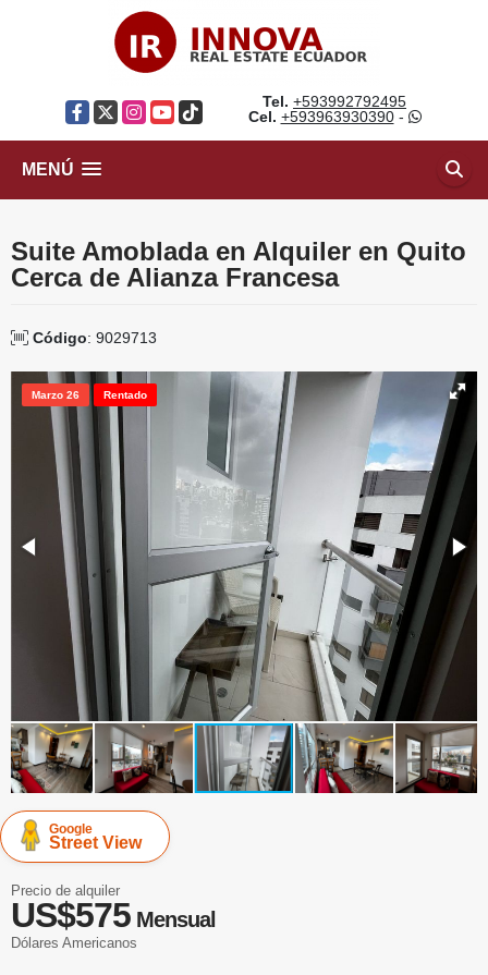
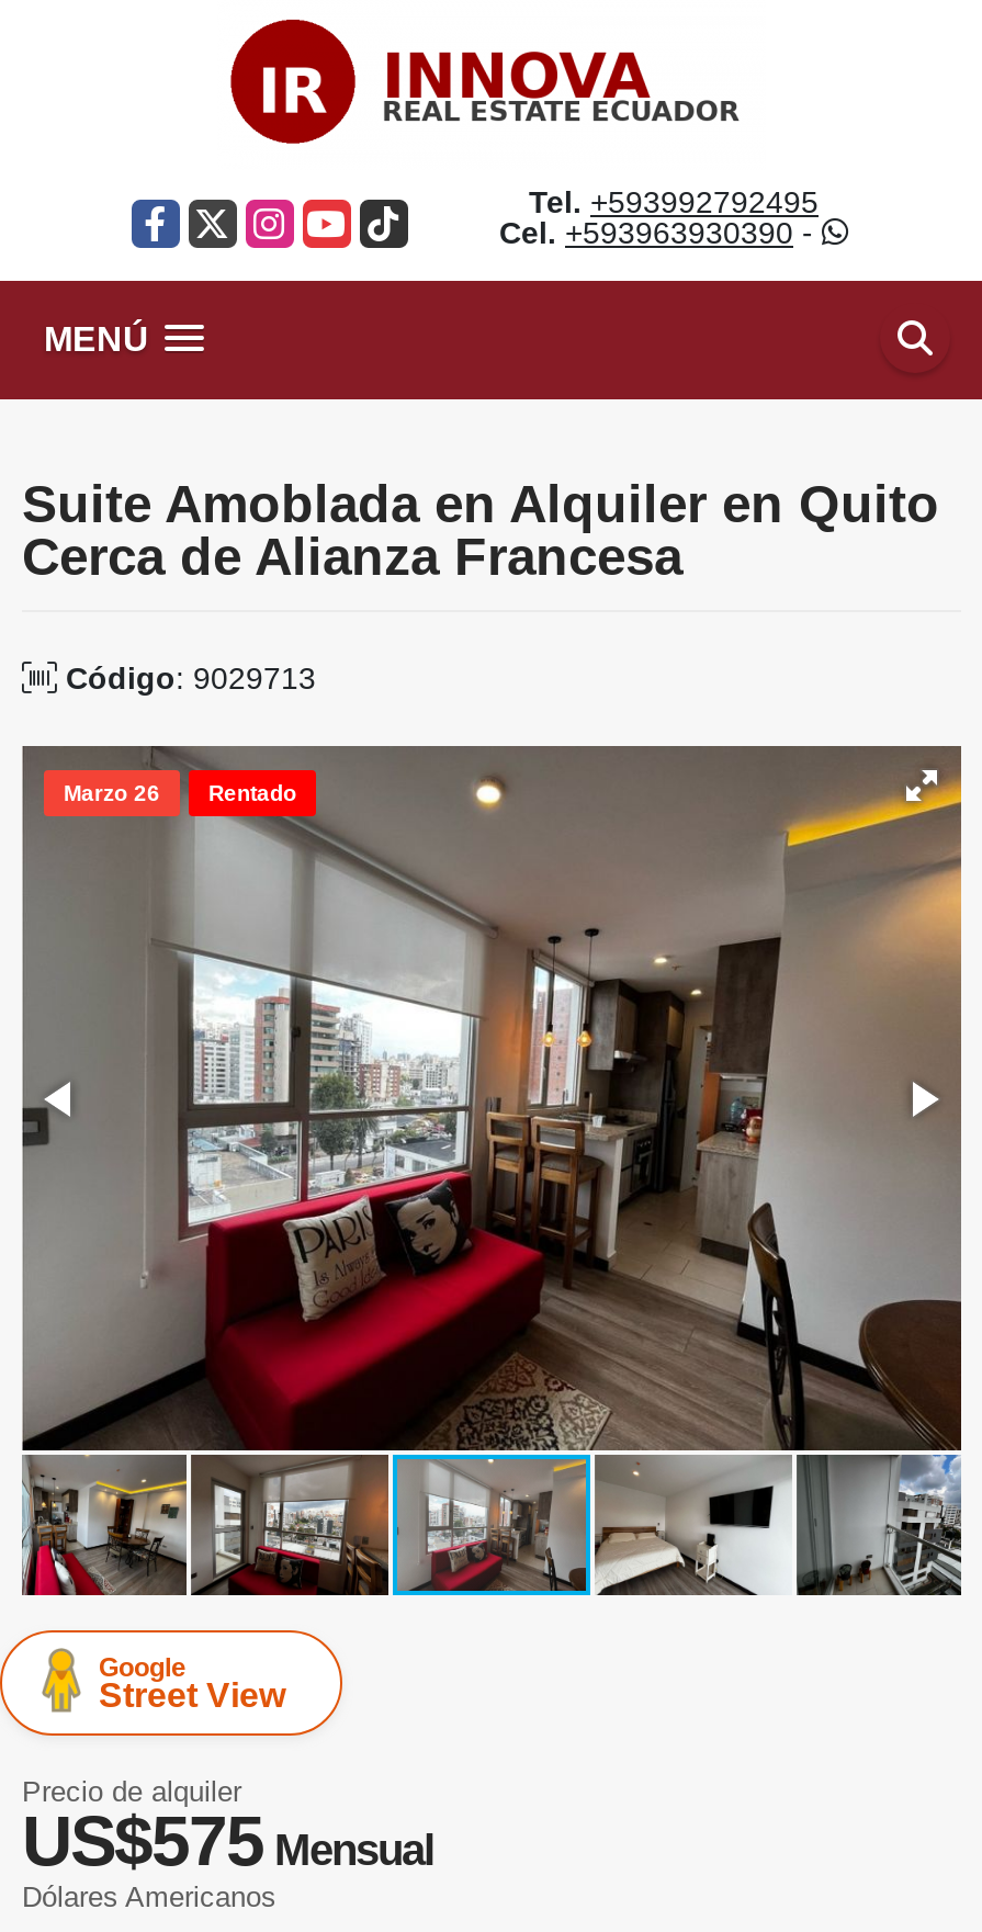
[10,371,478,794] [image] -> [22,744,963,1597] [image]

